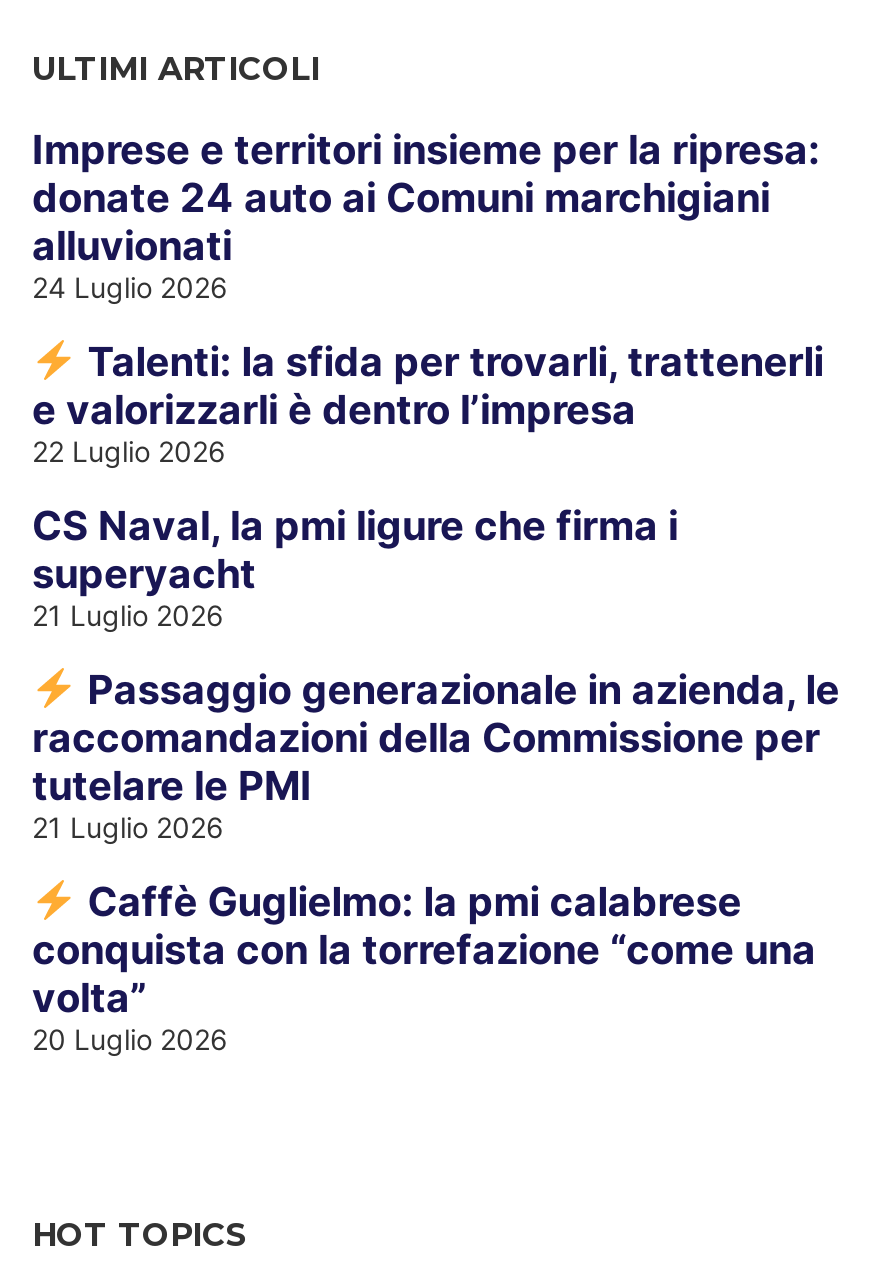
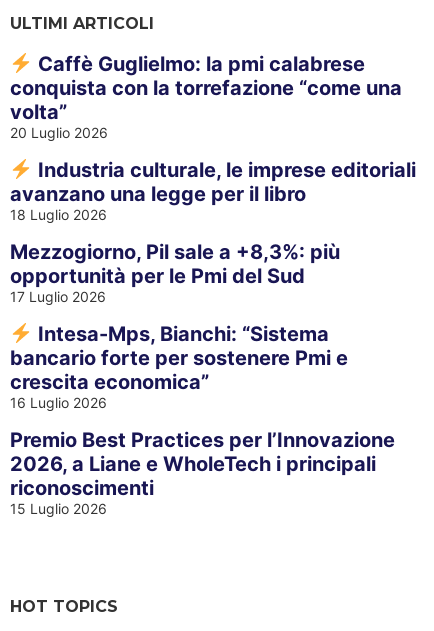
[32,125,840,843] Imprese e territori insieme per la ripresa: | donate 24 auto ai Comuni marchigiani | alluvionati | 24 Luglio 2026 | Talenti: la sfida per trovarli, trattenerli | e valorizzarli è dentro l’impresa | 22 Luglio 2026 | CS Naval, la pmi ligure che firma i | superyacht | 21 Luglio 2026 | Passaggio generazionale in azienda, le | raccomandazioni della Commissione per | tutelare le PMI | 21 Luglio 2026 -> none
moved [32,877,816,1055] -> [10,52,402,141]: Caffè Guglielmo: la pmi calabrese | conquista con la torrefazione “come una | volta” | 20 Luglio 2026
none -> [10,158,416,517] Industria culturale, le imprese editoriali | avanzano una legge per il libro | 18 Luglio 2026 | Mezzogiorno, Pil sale a +8,3%: più | opportunità per le Pmi del Sud | 17 Luglio 2026 | Intesa-Mps, Bianchi: “Sistema | bancario forte per sostenere Pmi e | crescita economica” | 16 Luglio 2026 | Premio Best Practices per l’Innovazione | 2026, a Liane e WholeTech i principali | riconoscimenti | 15 Luglio 2026

